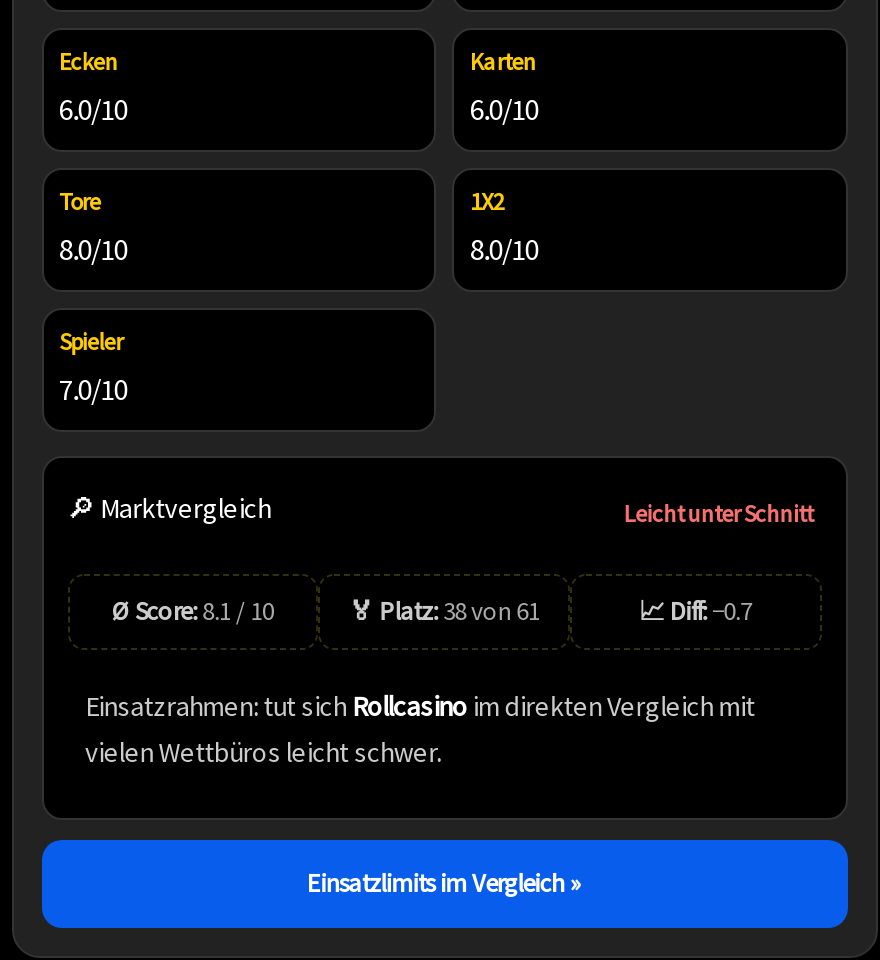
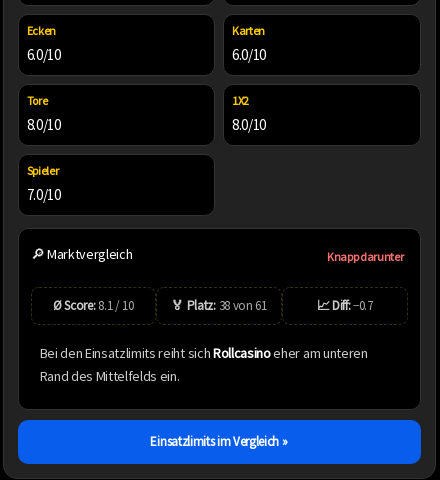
[624,498,813,528] Leicht unter Schnitt -> [327,249,403,264] Knapp darunter
[85,688,755,770] Einsatzrahmen: tut sich Rollcasino im direkten Vergleich mit | vielen Wettbüros leicht schwer. -> [39,344,368,385] Bei den Einsatzlimits reiht sich Rollcasino eher am unteren | Rand des Mittelfelds ein.

